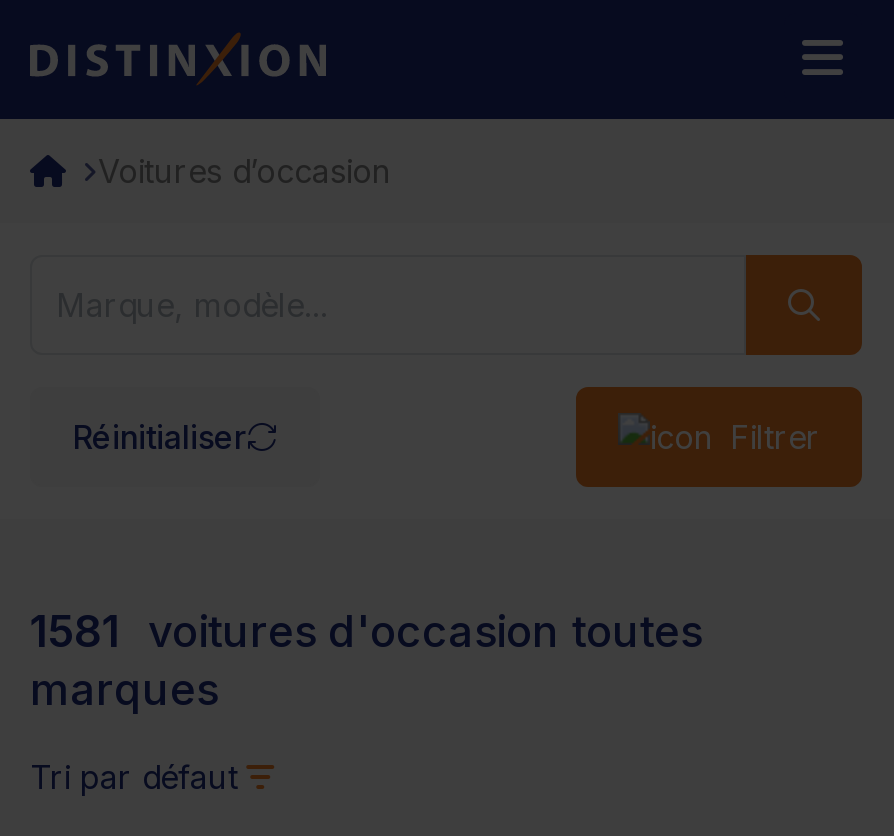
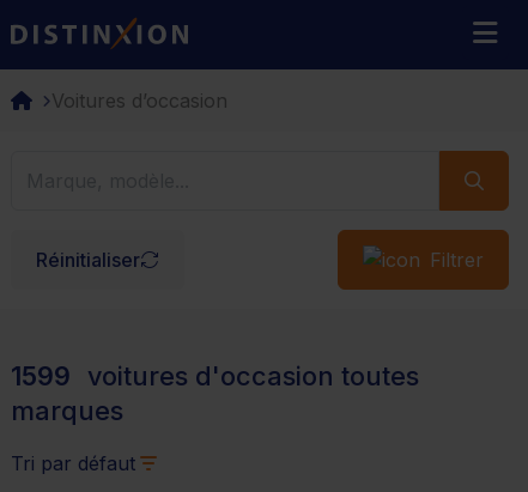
[30,605,702,657] 1581 voitures d'occasion toutes -> [11,360,419,391] 1599 voitures d'occasion toutes

